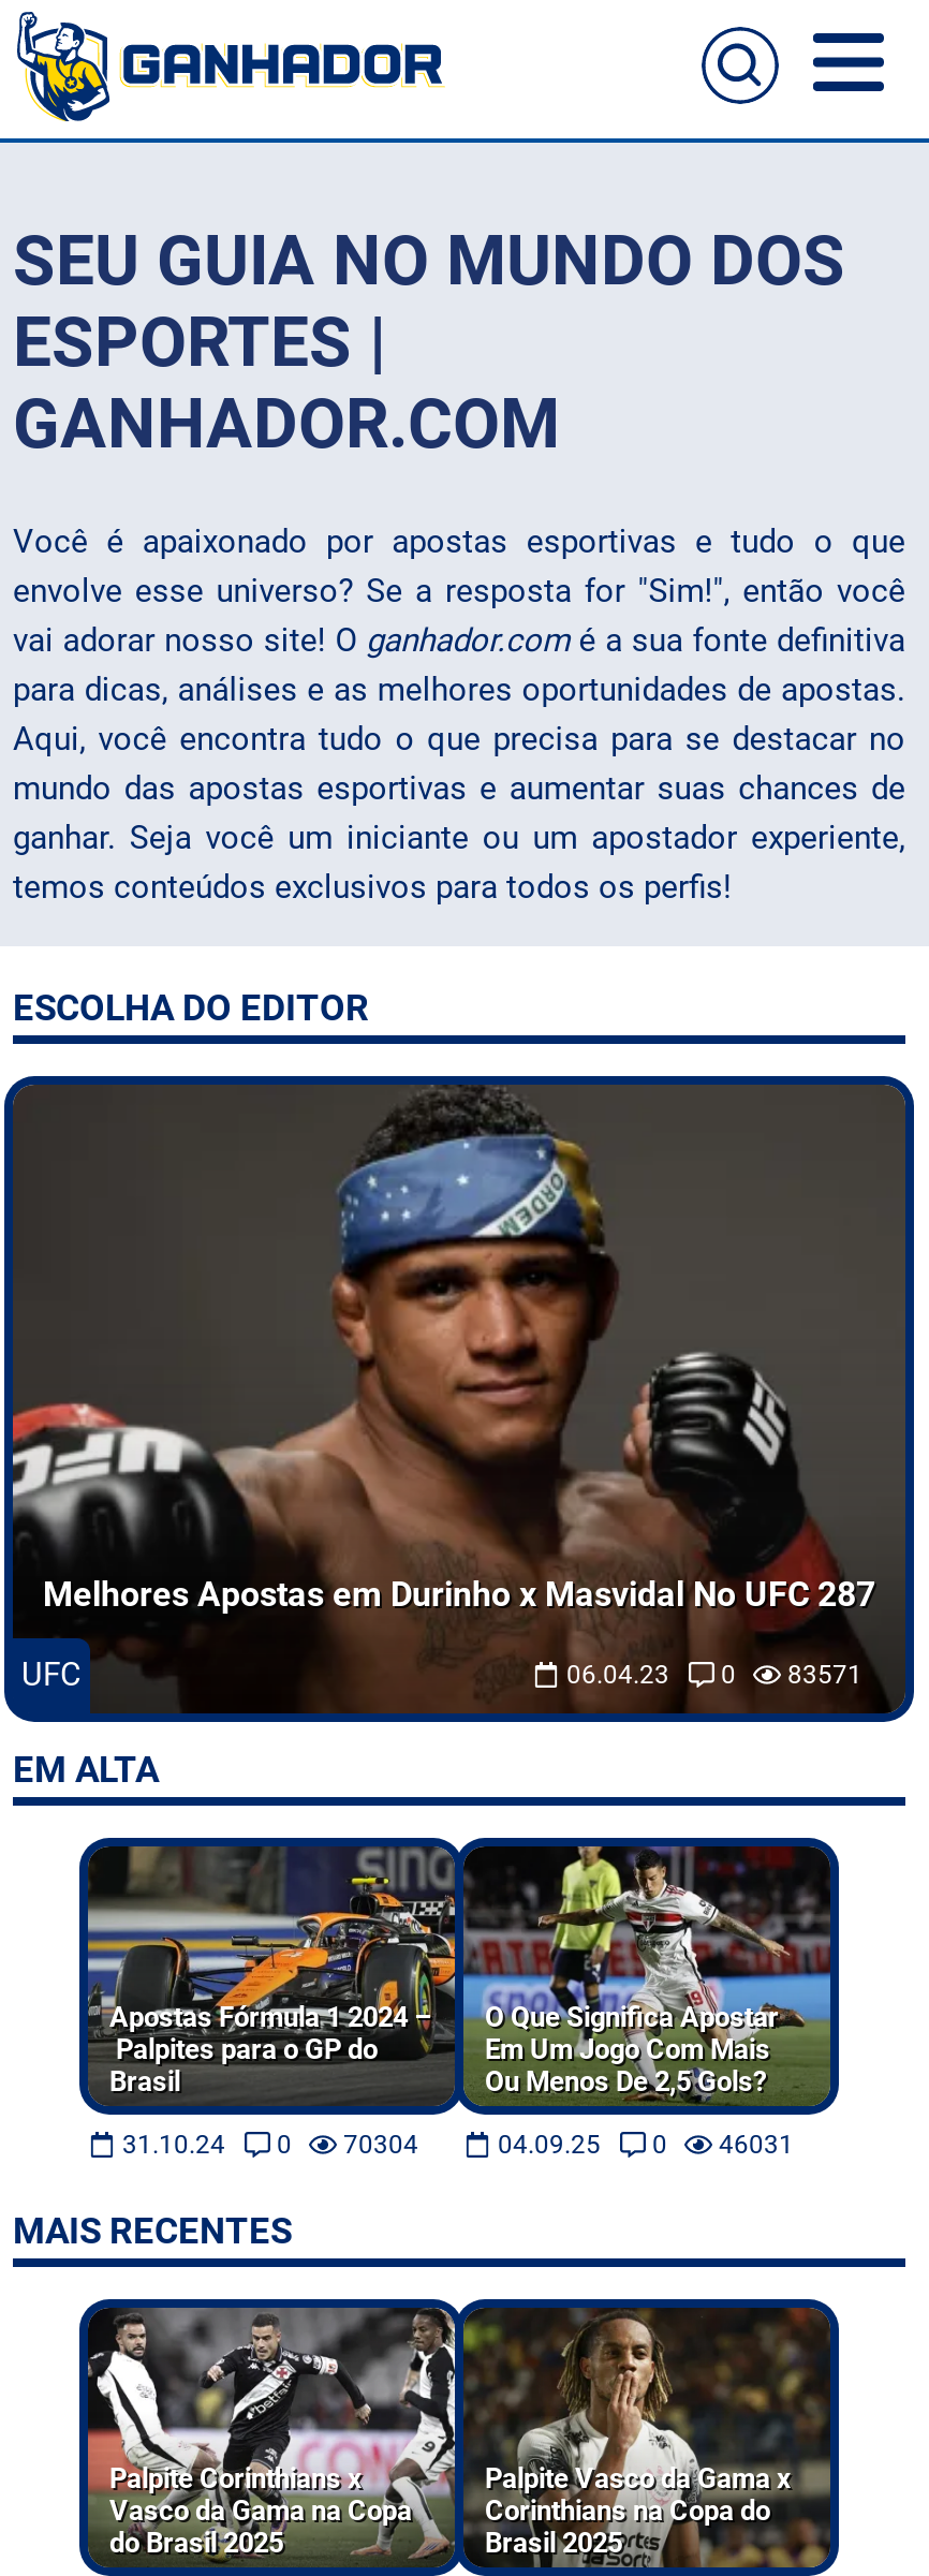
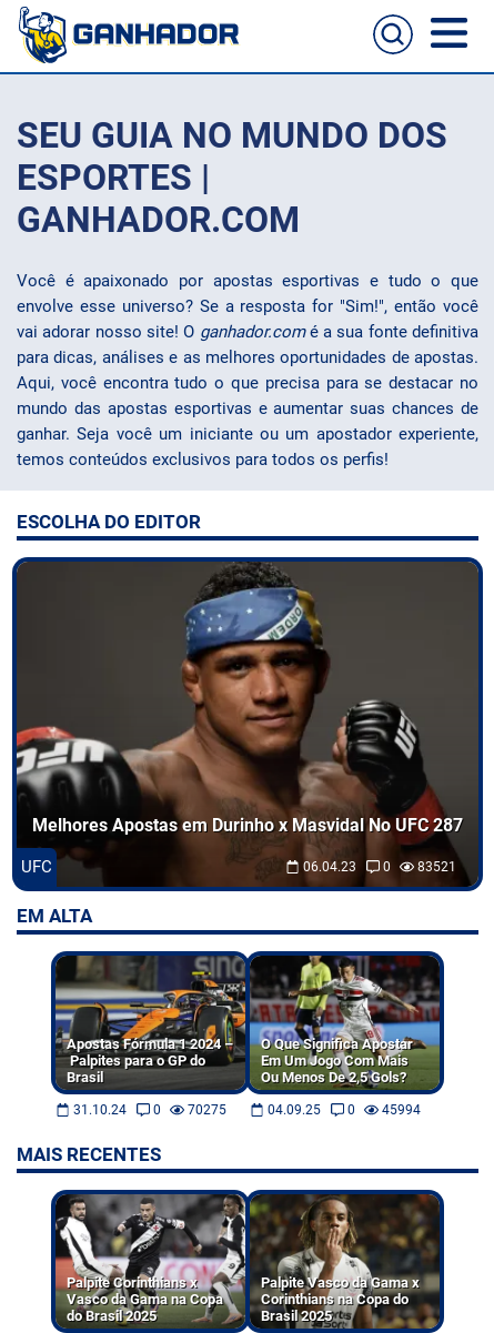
[566,1660,862,1690] 06.04.23 0 83571 -> [303,859,456,875] 06.04.23 0 83521
[122,2129,418,2160] 31.10.24 0 70304 -> [73,1102,226,1118] 31.10.24 0 70275
[498,2129,794,2160] 04.09.25 0 46031 -> [268,1102,421,1118] 04.09.25 0 45994

